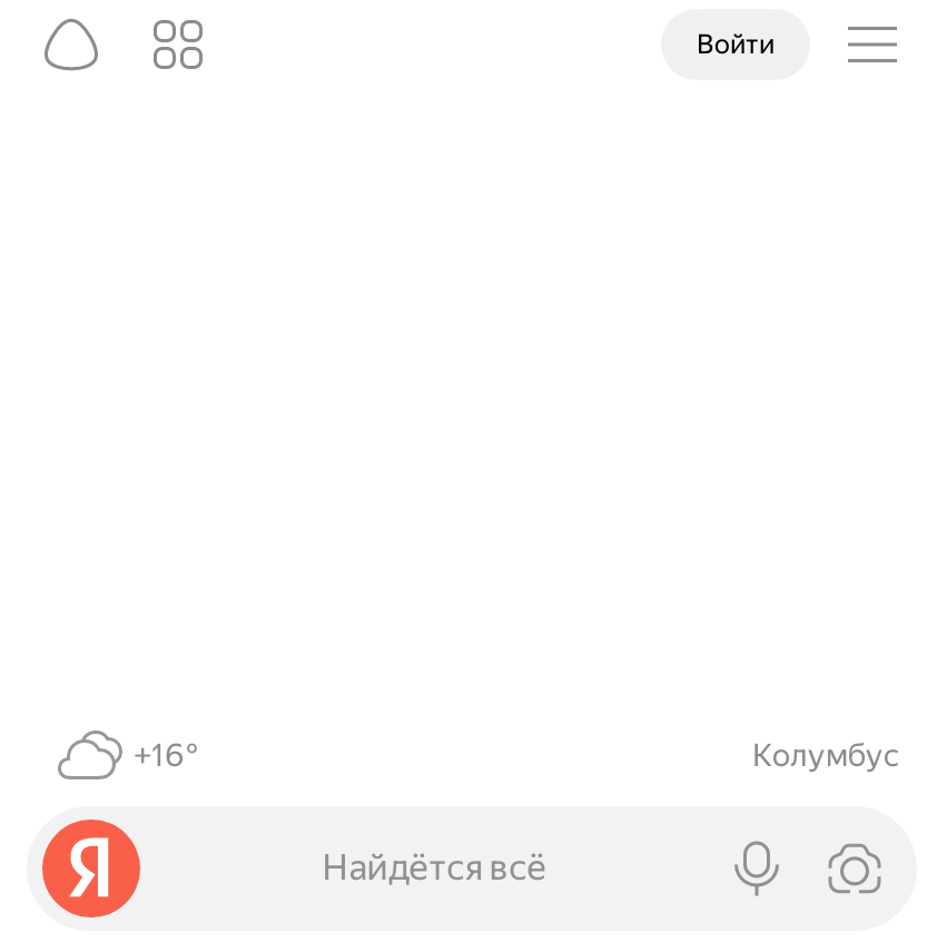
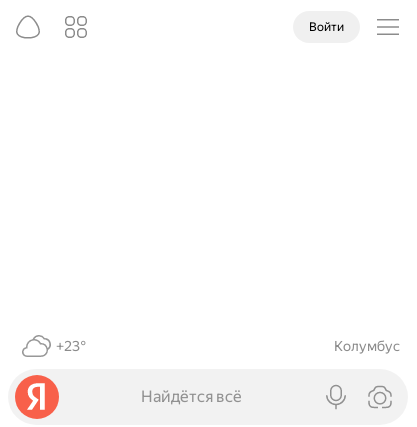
[134,737,198,773] +16° -> [56,338,86,354] +23°

